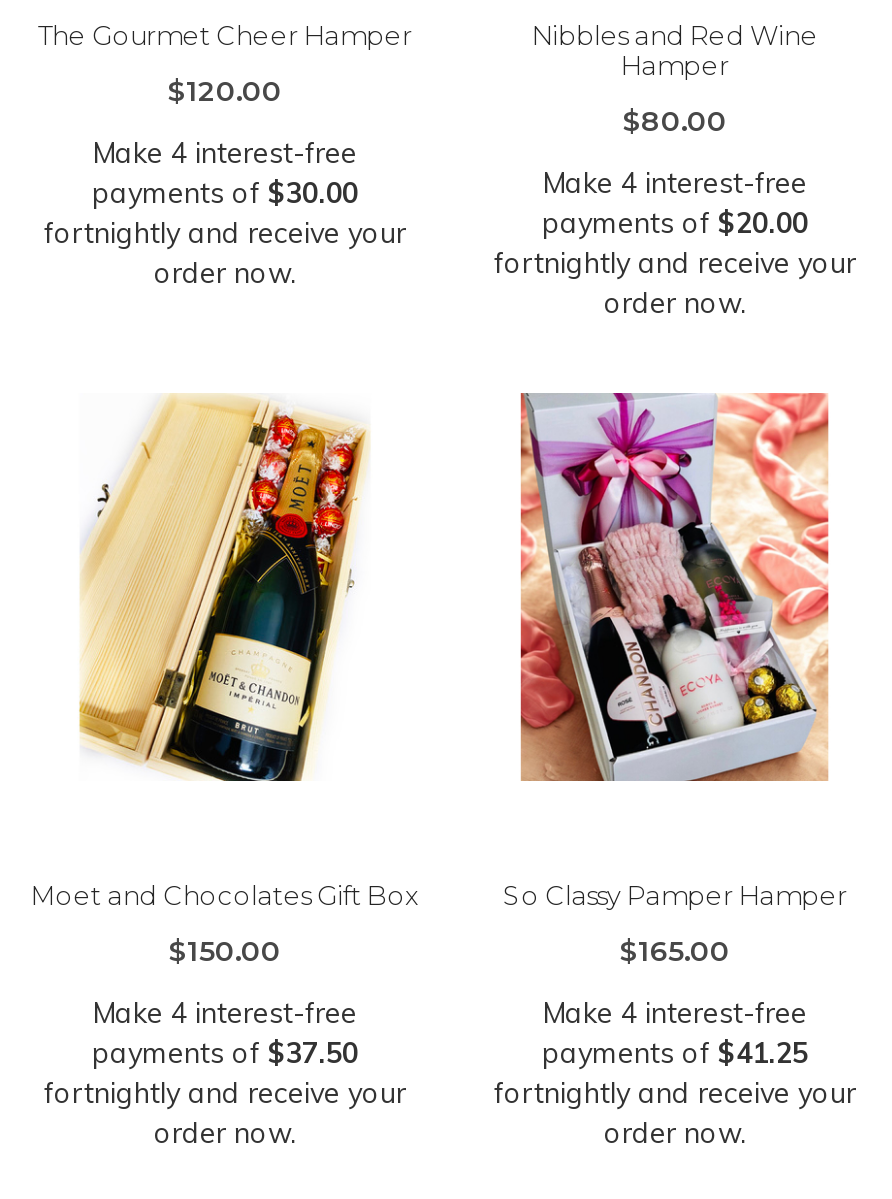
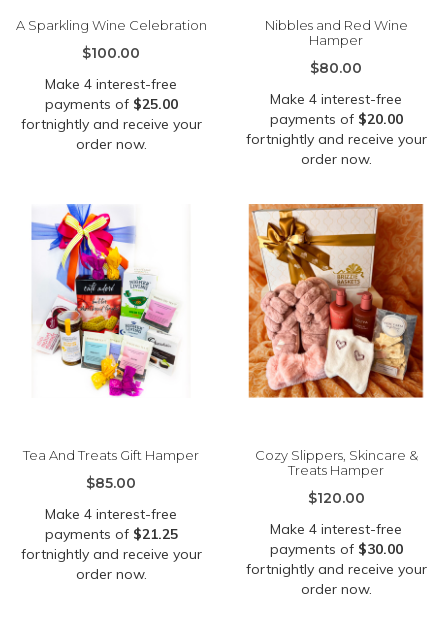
[38,19,412,51] The Gourmet Cheer Hamper -> [15,17,206,33] A Sparkling Wine Celebration
[168,73,282,109] $120.00 -> [82,44,140,62] $100.00
[92,175,358,211] payments of $30.00 -> [44,95,177,113] payments of $25.00
[67,393,369,783] [image] -> [31,203,182,398] [image]
[499,391,849,783] [image] -> [247,203,424,399] [image]
[31,879,419,911] Moet and Chocolates Gift Box -> [23,447,199,463] Tea And Treats Gift Hamper
[503,879,847,911] So Classy Pamper Hamper -> [254,447,417,478] Cozy Slippers, Skincare & | Treats Hamper
[169,933,281,969] $150.00 -> [86,474,136,492] $85.00
[620,933,730,969] $165.00 -> [307,489,364,507] $120.00
[92,1035,358,1071] payments of $37.50 -> [44,525,177,543] payments of $21.25
[542,1035,808,1071] payments of $41.25 -> [269,540,402,558] payments of $30.00

